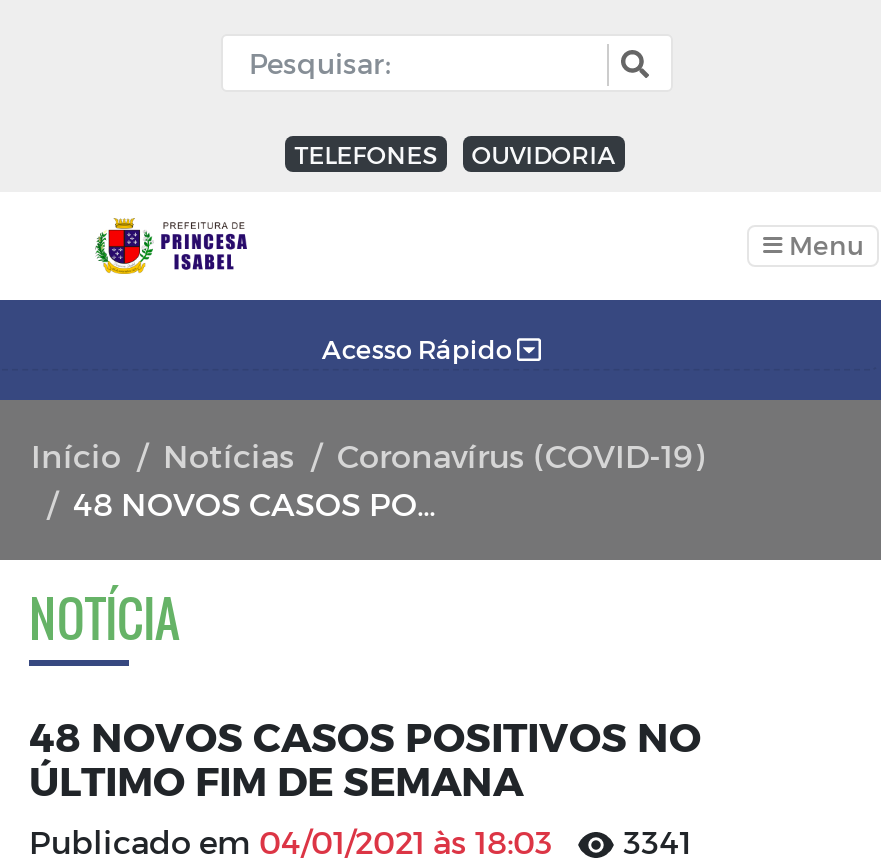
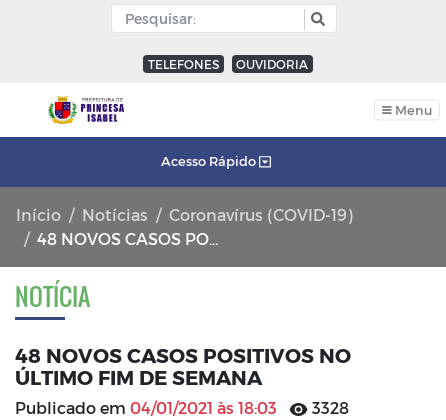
[29,822,691,860] Publicado em 04/01/2021 às 18:03 3341 -> [15,398,349,417] Publicado em 04/01/2021 às 18:03 3328

